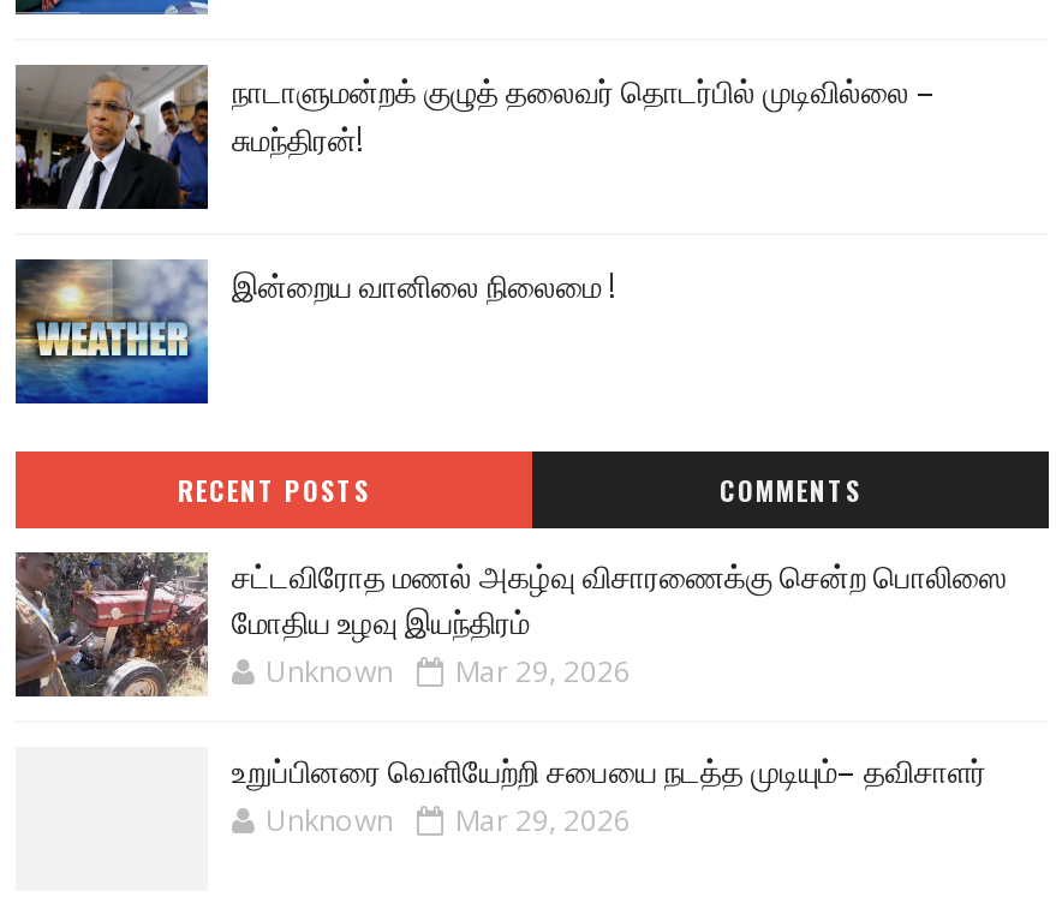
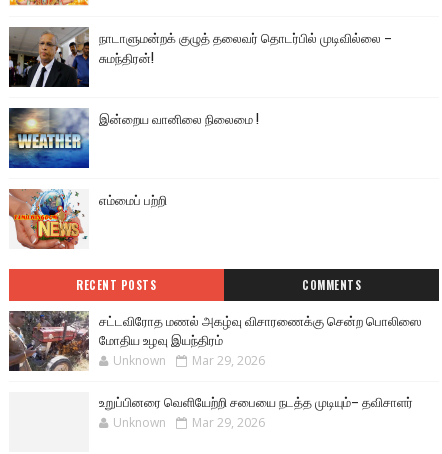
none -> [9,189,167,250] [image] | எம்மைப் பற்றி

